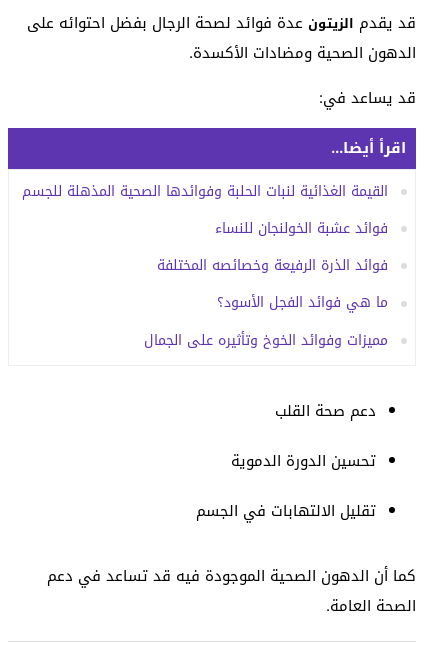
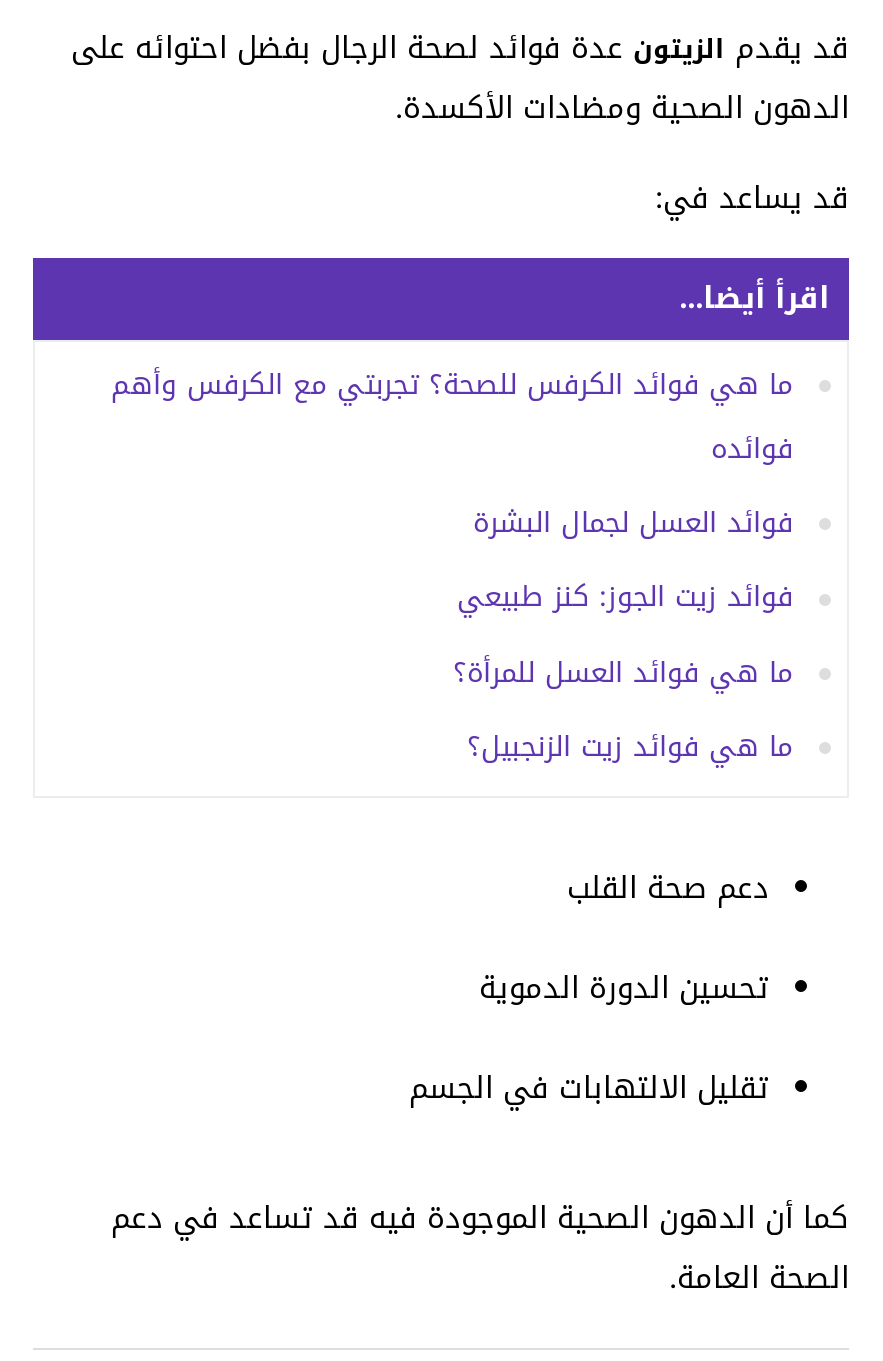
[22,178,388,353] القيمة الغذائية لنبات الحلبة وفوائدها الصحية المذهلة للجسم | فوائد عشبة الخولنجان للنساء | فوائد الذرة الرفيعة وخصائصه المختلفة | ما هي فوائد الفجل الأسود؟ | مميزات وفوائد الخوخ وتأثيره على الجمال -> [111,358,793,773] ما هي فوائد الكرفس للصحة؟ تجربتي مع الكرفس وأهم | فوائده | فوائد العسل لجمال البشرة | فوائد زيت الجوز: كنز طبيعي | ما هي فوائد العسل للمرأة؟ | ما هي فوائد زيت الزنجبيل؟

